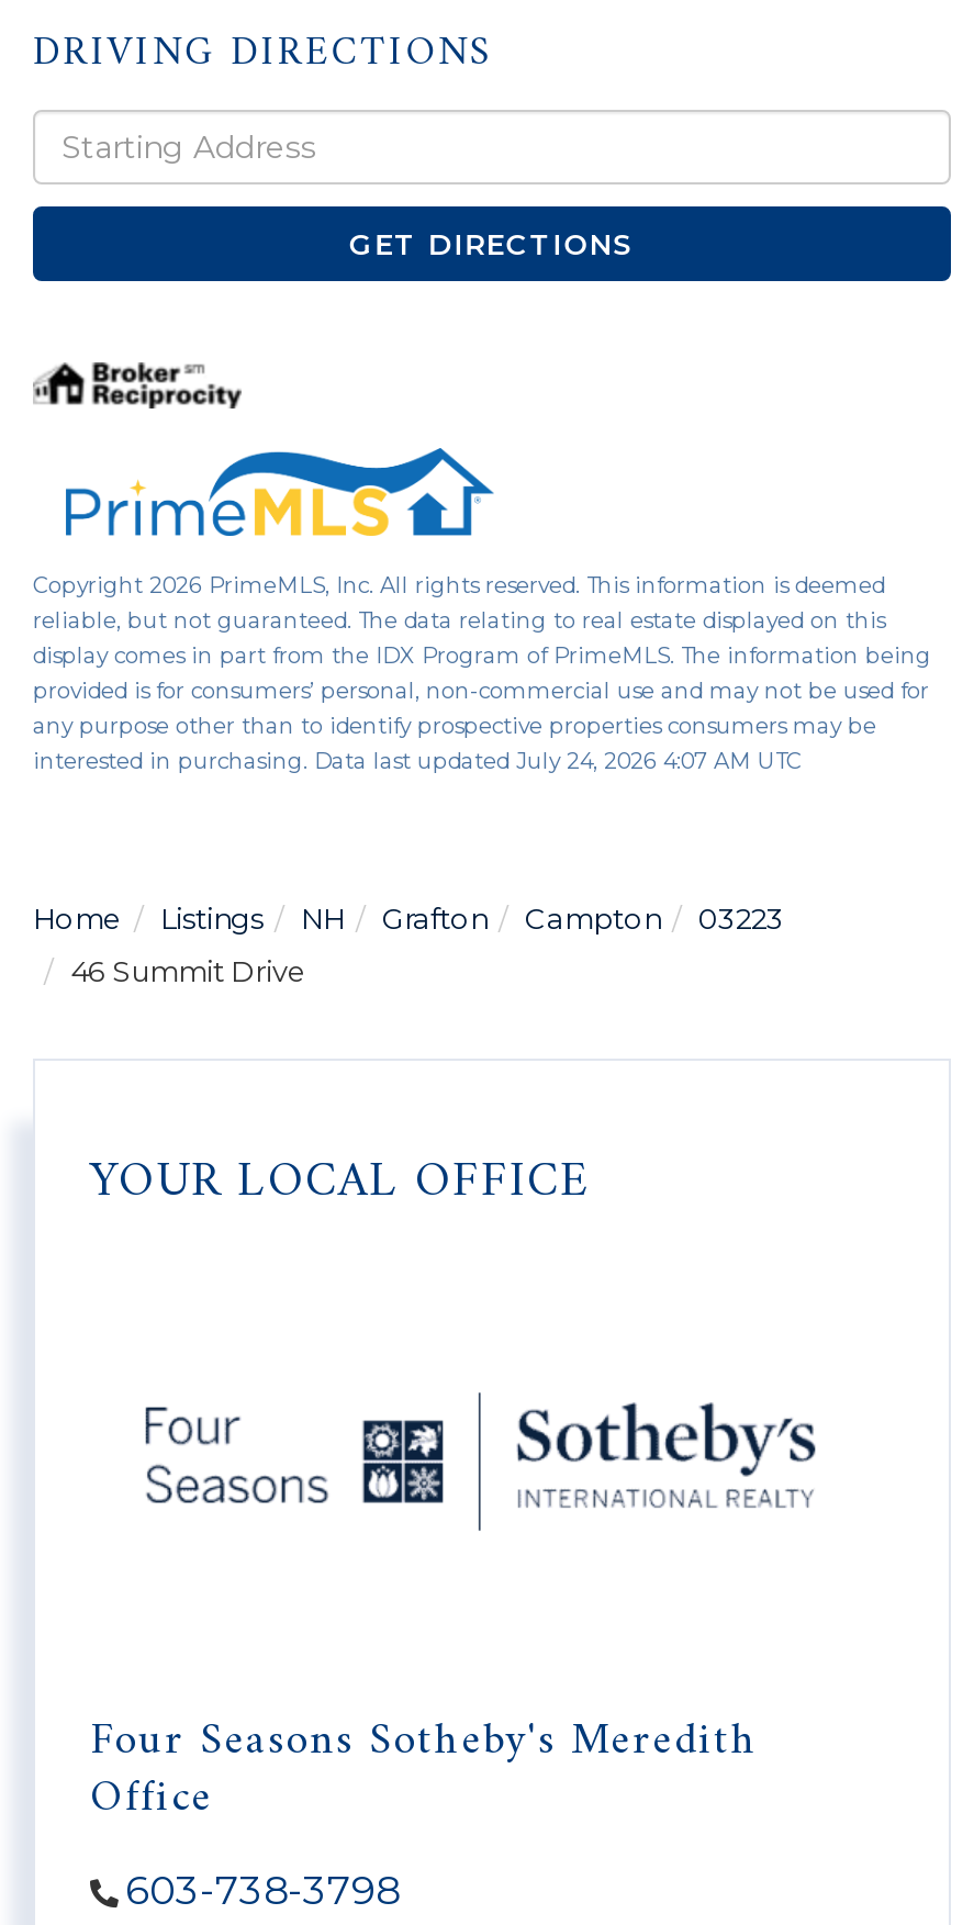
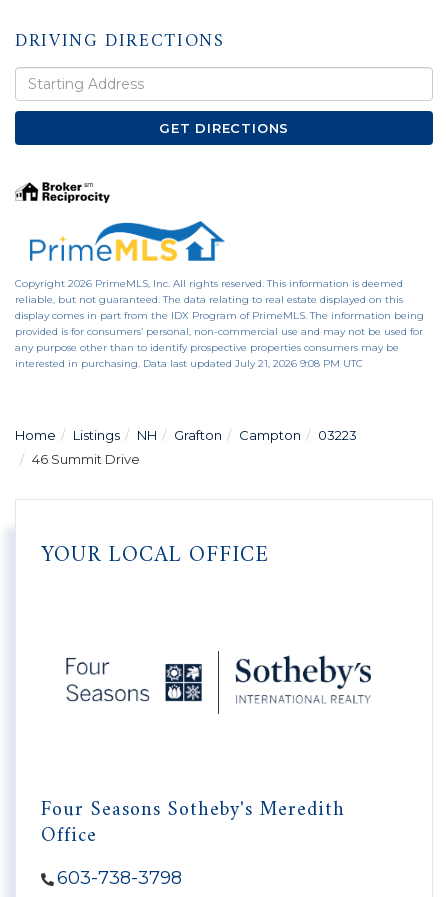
[33,748,802,776] interested in purchasing. Data last updated July 24, 2026 4:07 AM UTC -> [15,357,363,370] interested in purchasing. Data last updated July 21, 2026 9:08 PM UTC

